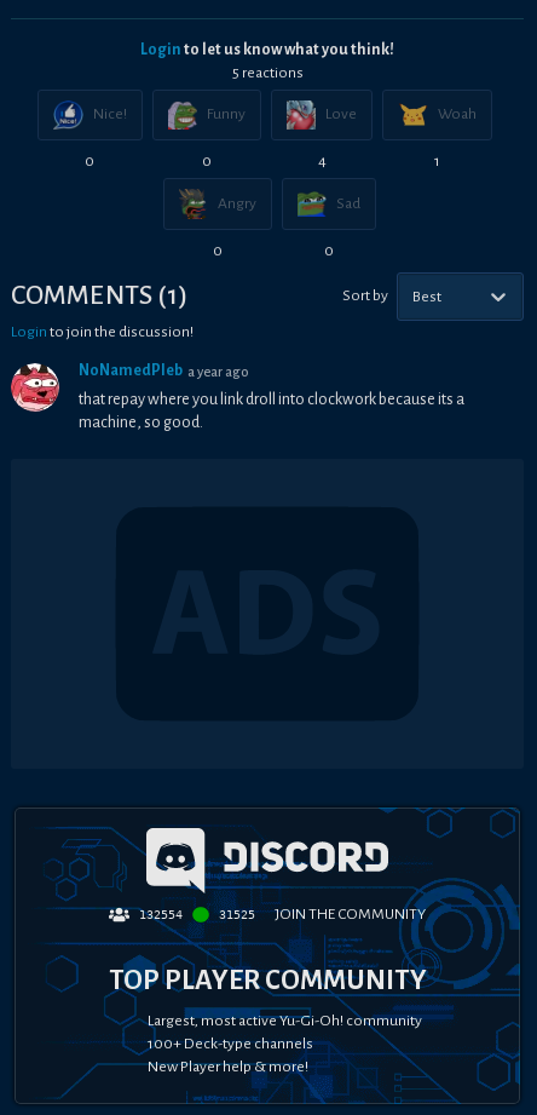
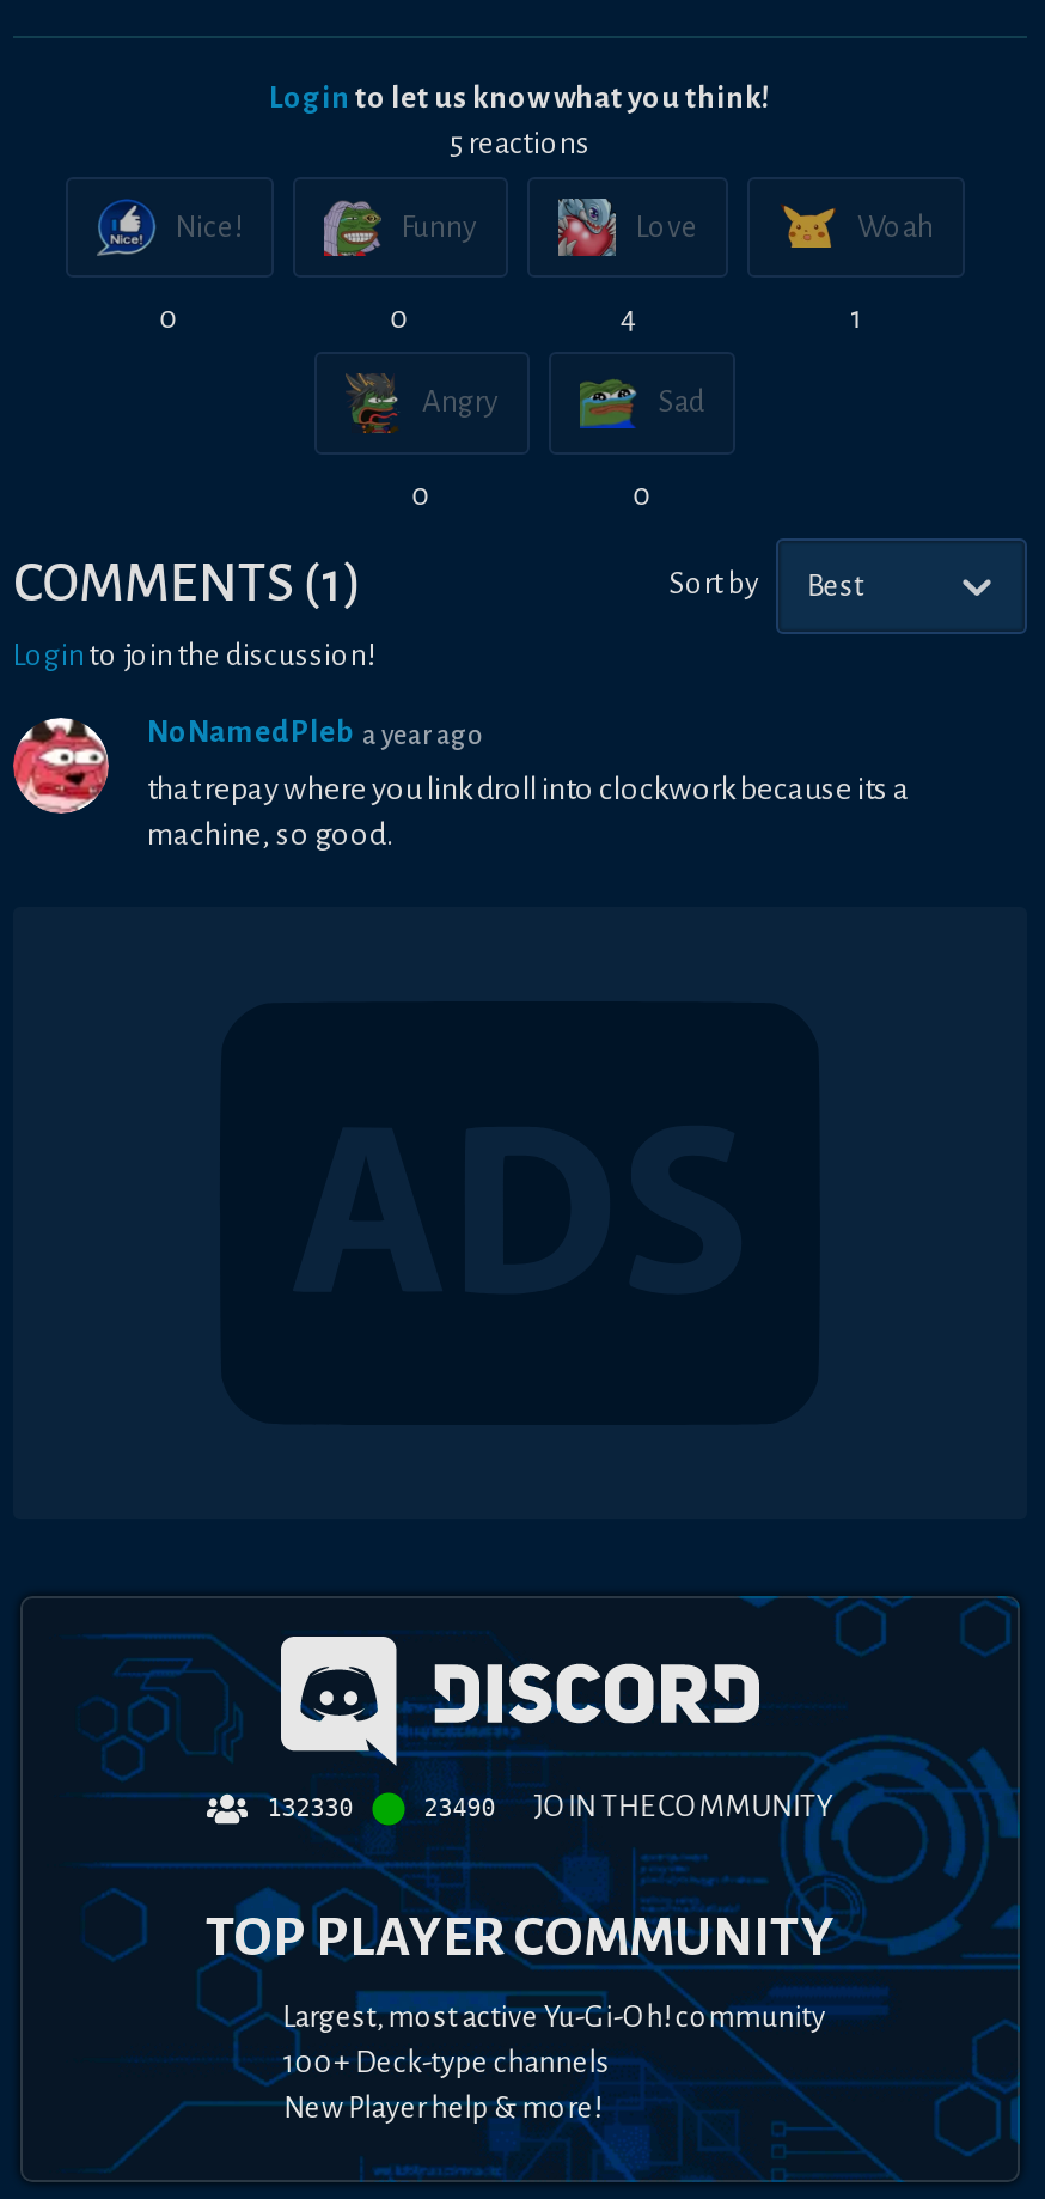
[139,908,183,921] 132554 -> [267,1795,353,1821] 132330
[219,906,425,923] 31525 JOIN THE COMMUNITY -> [424,1790,833,1823] 23490 JOIN THE COMMUNITY

